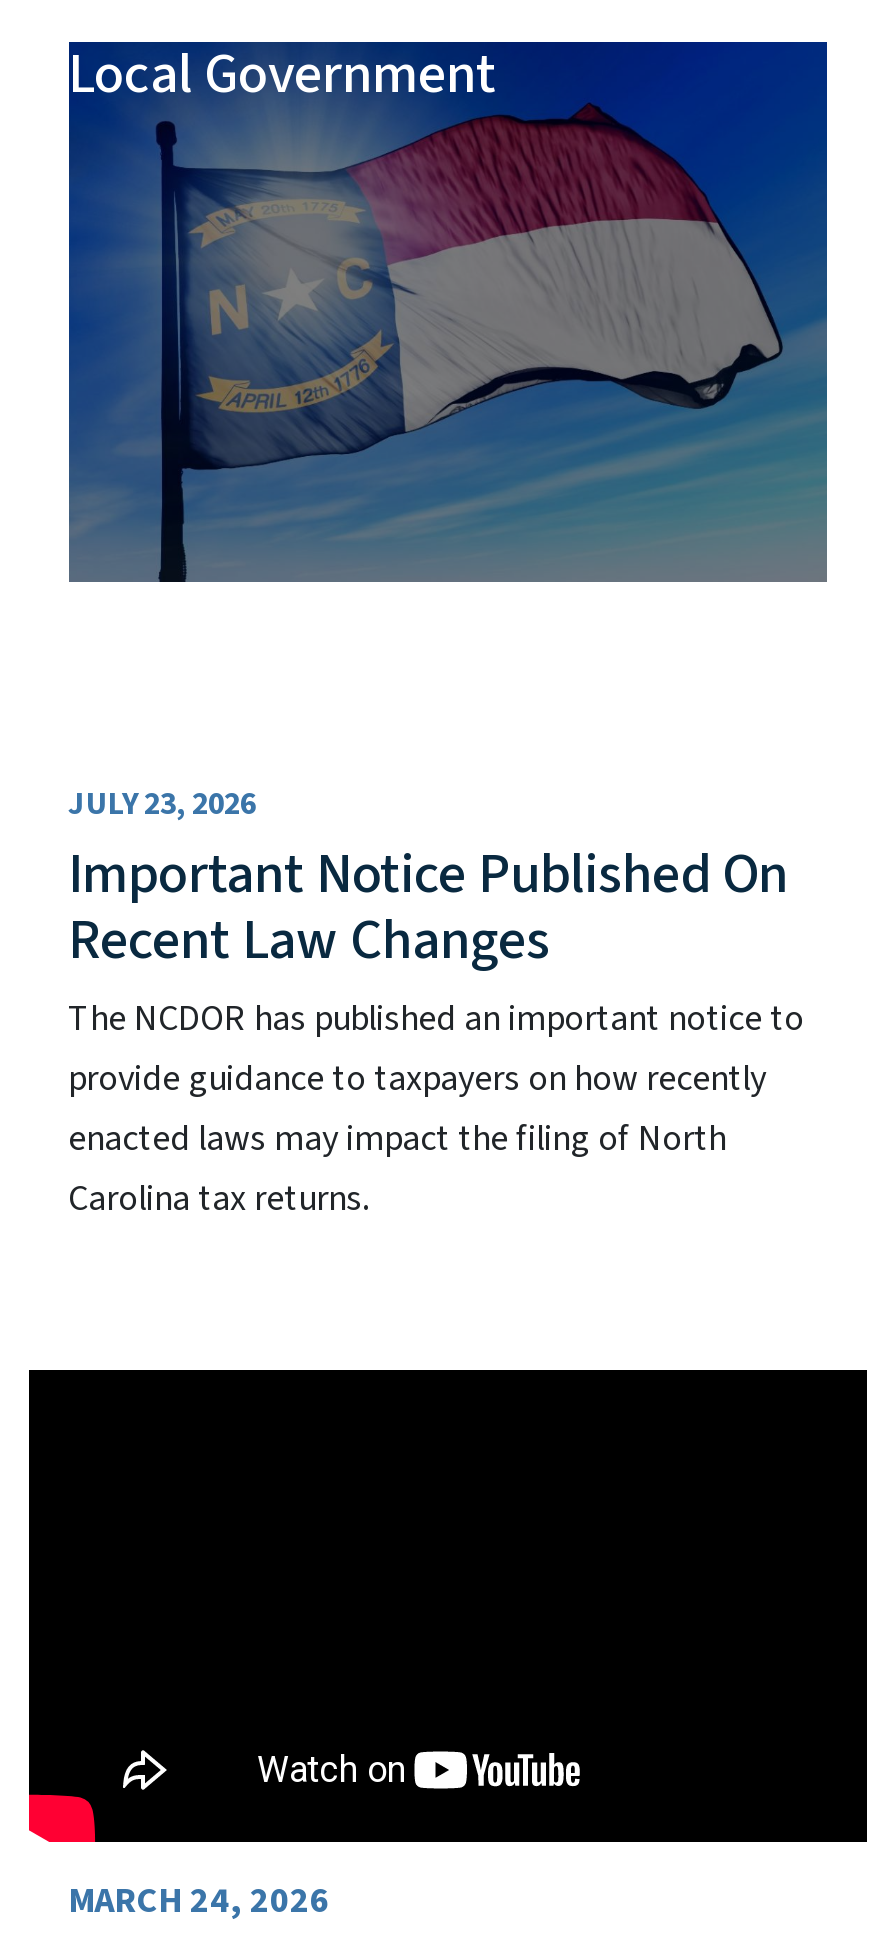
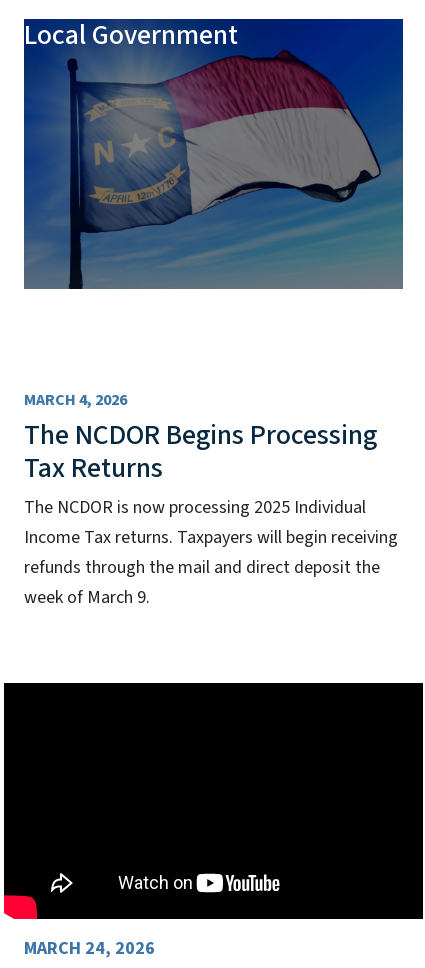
[68,781,804,1223] JULY 23, 2026 | Important Notice Published On | Recent Law Changes | The NCDOR has published an important notice to | provide guidance to taxpayers on how recently | enacted laws may impact the filing of North | Carolina tax returns. -> [23,389,397,610] MARCH 4, 2026 | The NCDOR Begins Processing | Tax Returns | The NCDOR is now processing 2025 Individual | Income Tax returns. Taxpayers will begin receiving | refunds through the mail and direct deposit the | week of March 9.

